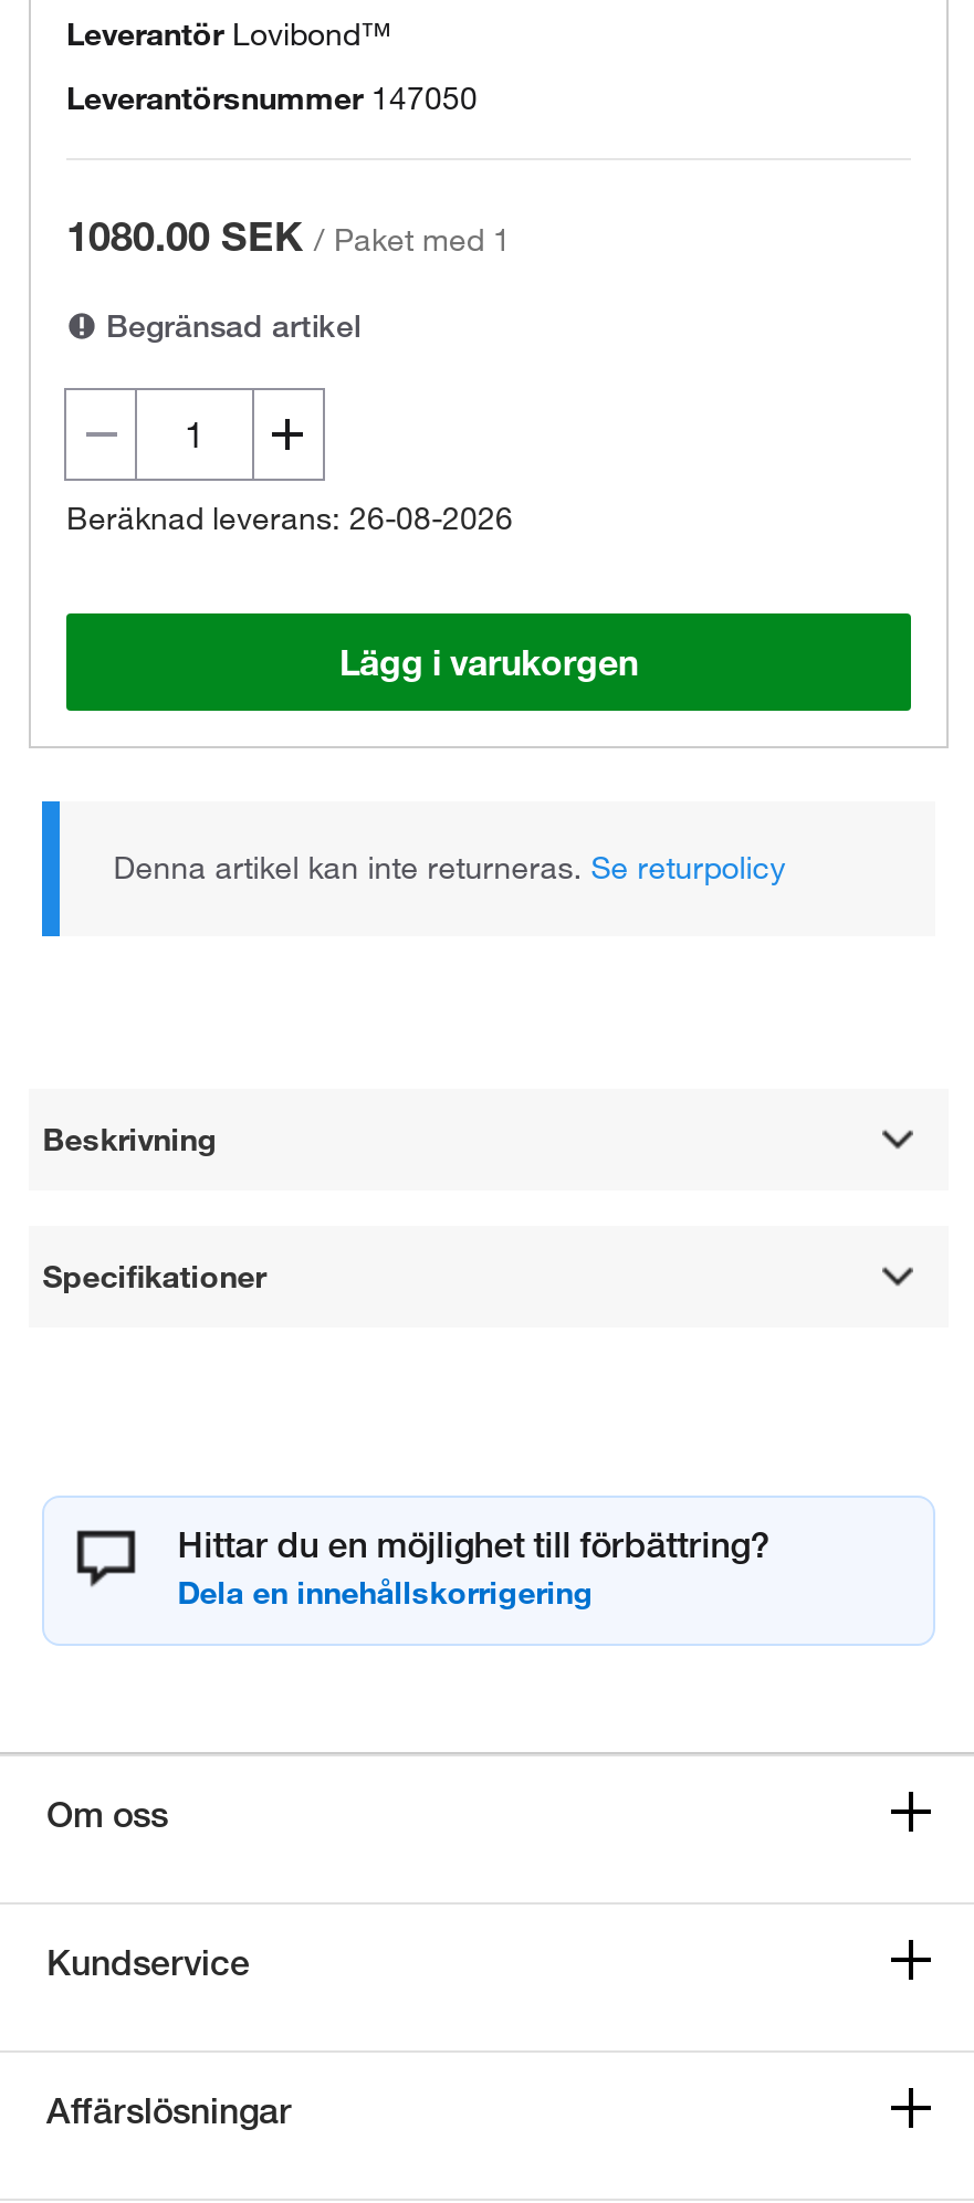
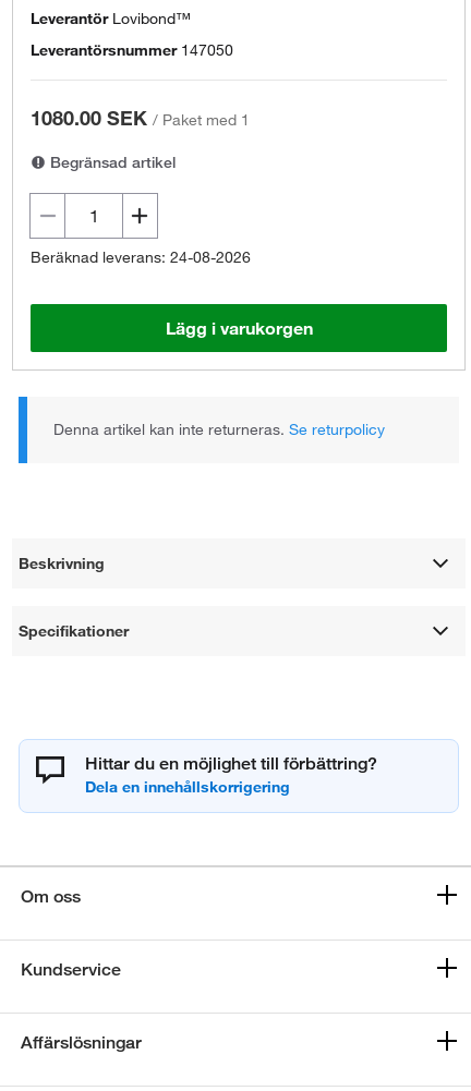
[66,499,513,538] Beräknad leverans: 26-08-2026 -> [31,247,251,267] Beräknad leverans: 24-08-2026

